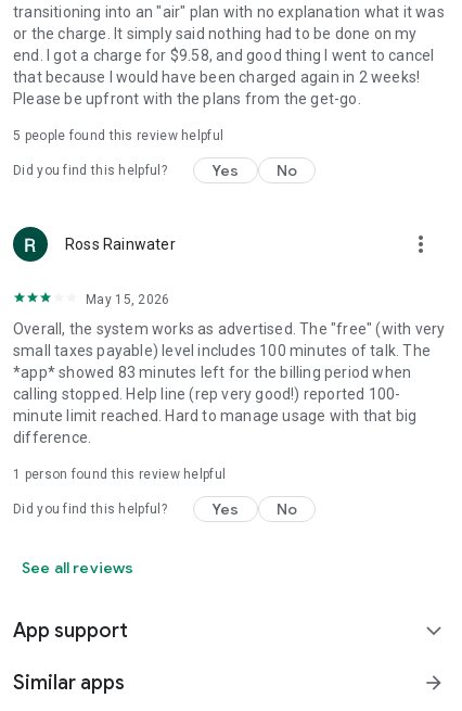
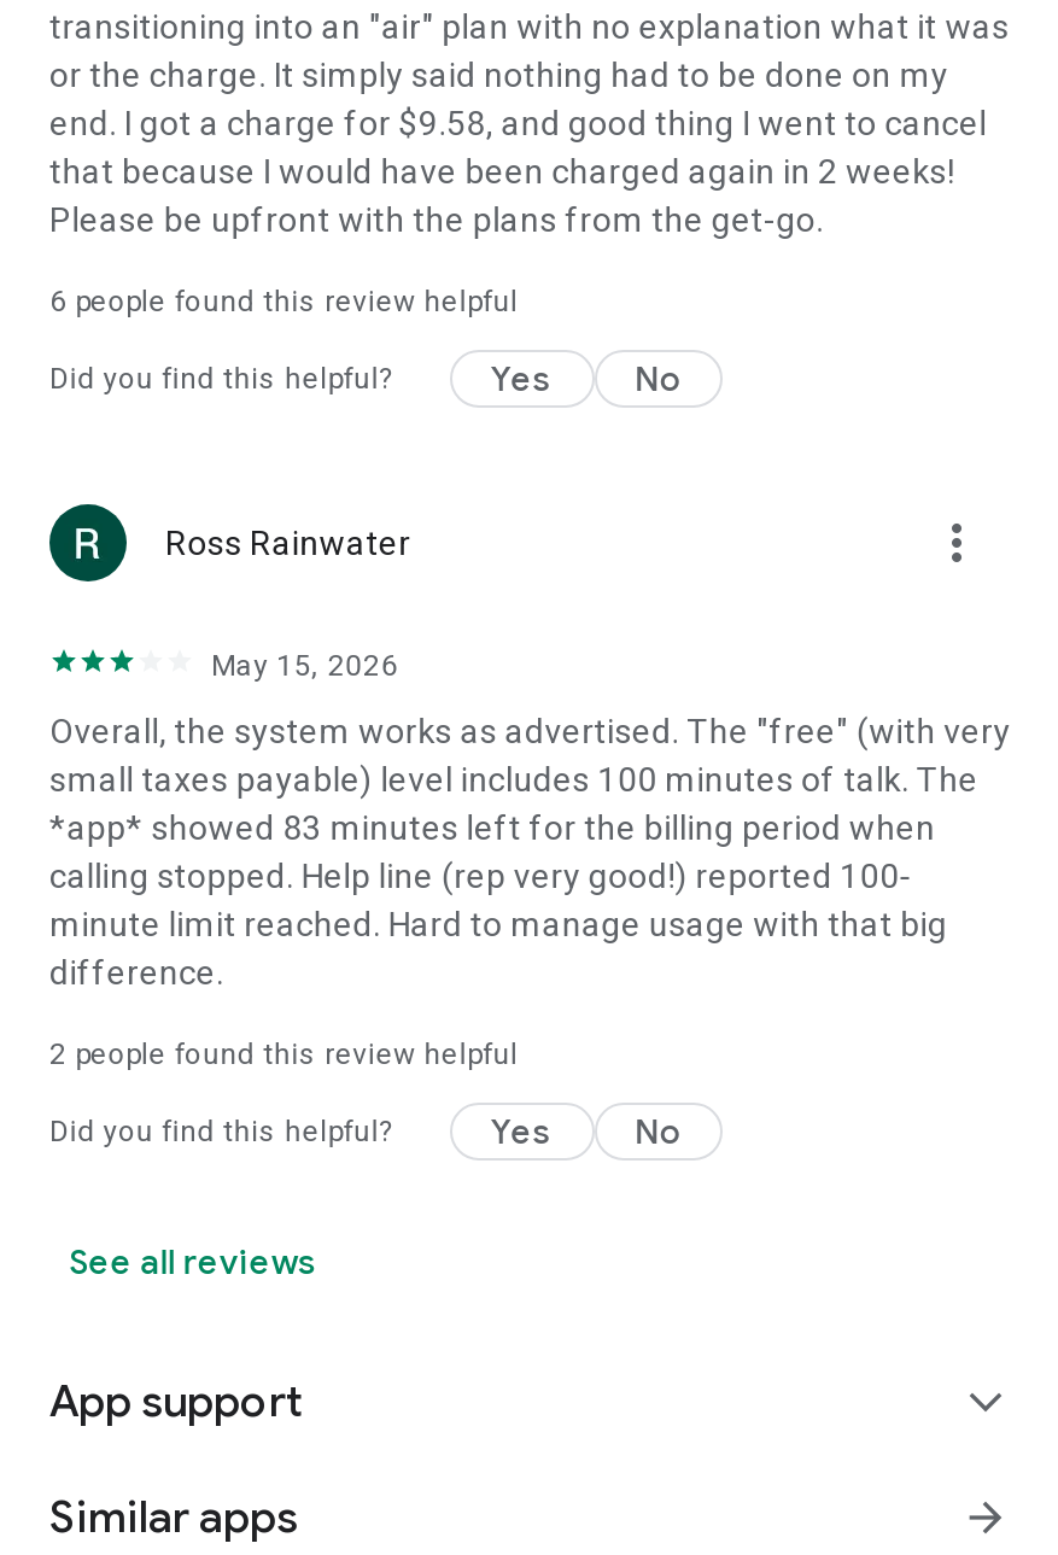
[13,128,224,143] 5 people found this review helpful -> [49,285,518,318] 6 people found this review helpful
[13,467,226,482] 1 person found this review helpful -> [49,1037,518,1071] 2 people found this review helpful

